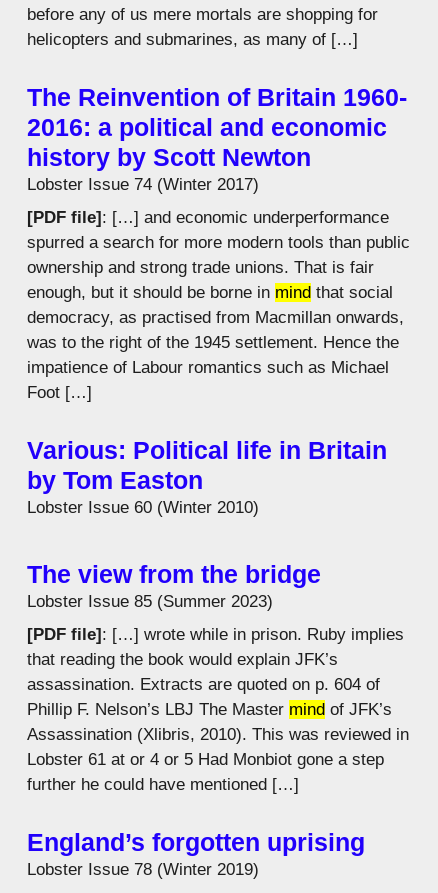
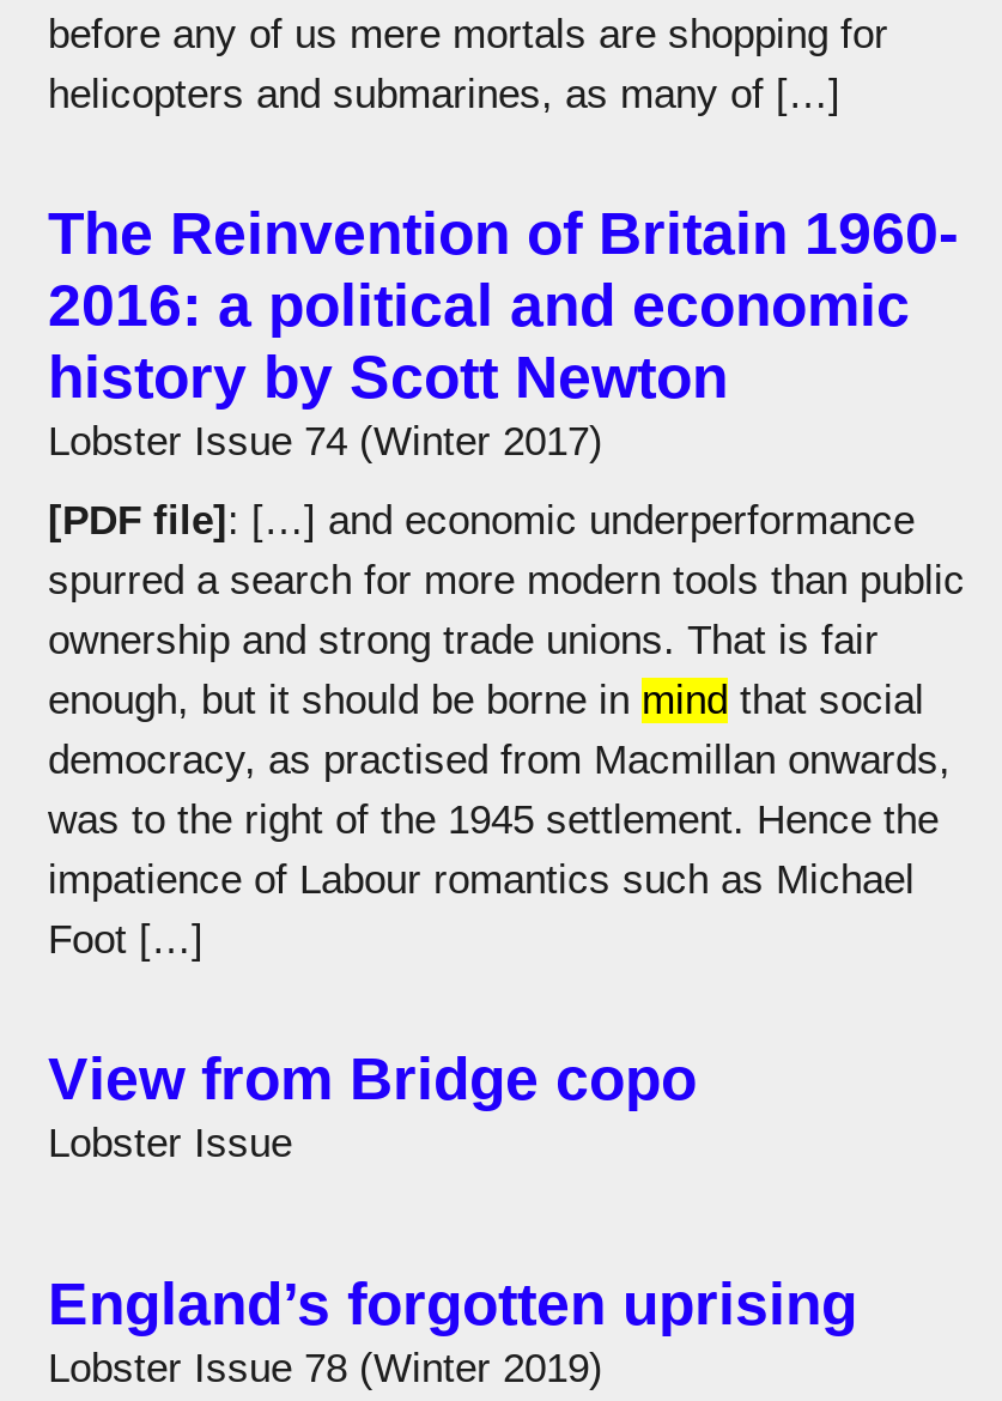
[27,436,409,794] Various: Political life in Britain | by Tom Easton | Lobster Issue 60 (Winter 2010) | The view from the bridge | Lobster Issue 85 (Summer 2023) | [PDF file]: […] wrote while in prison. Ruby implies | that reading the book would explain JFK’s | assassination. Extracts are quoted on p. 604 of | Phillip F. Nelson’s LBJ The Master mind of JFK’s | Assassination (Xlibris, 2010). This was reviewed in | Lobster 61 at or 4 or 5 Had Monbiot gone a step | further he could have mentioned […] -> [48,1044,697,1166] View from Bridge copo | Lobster Issue

